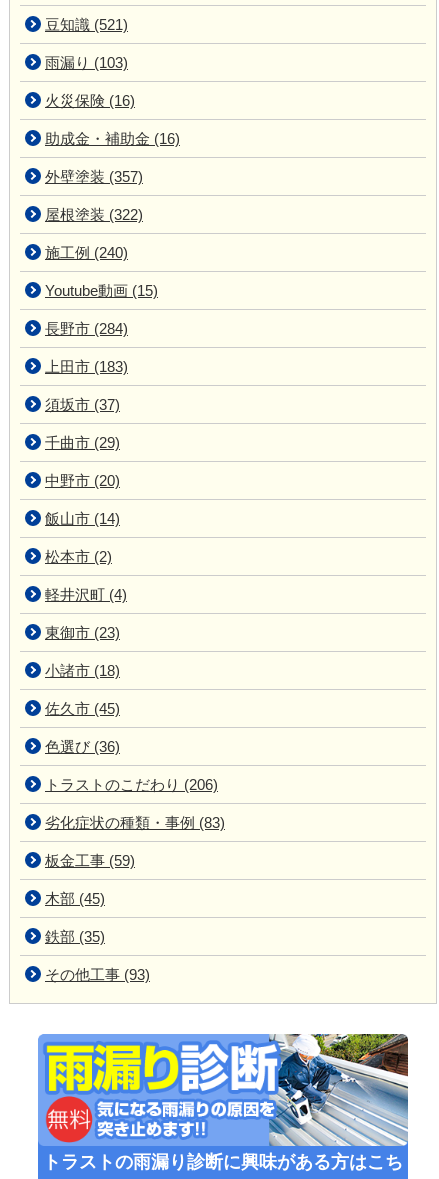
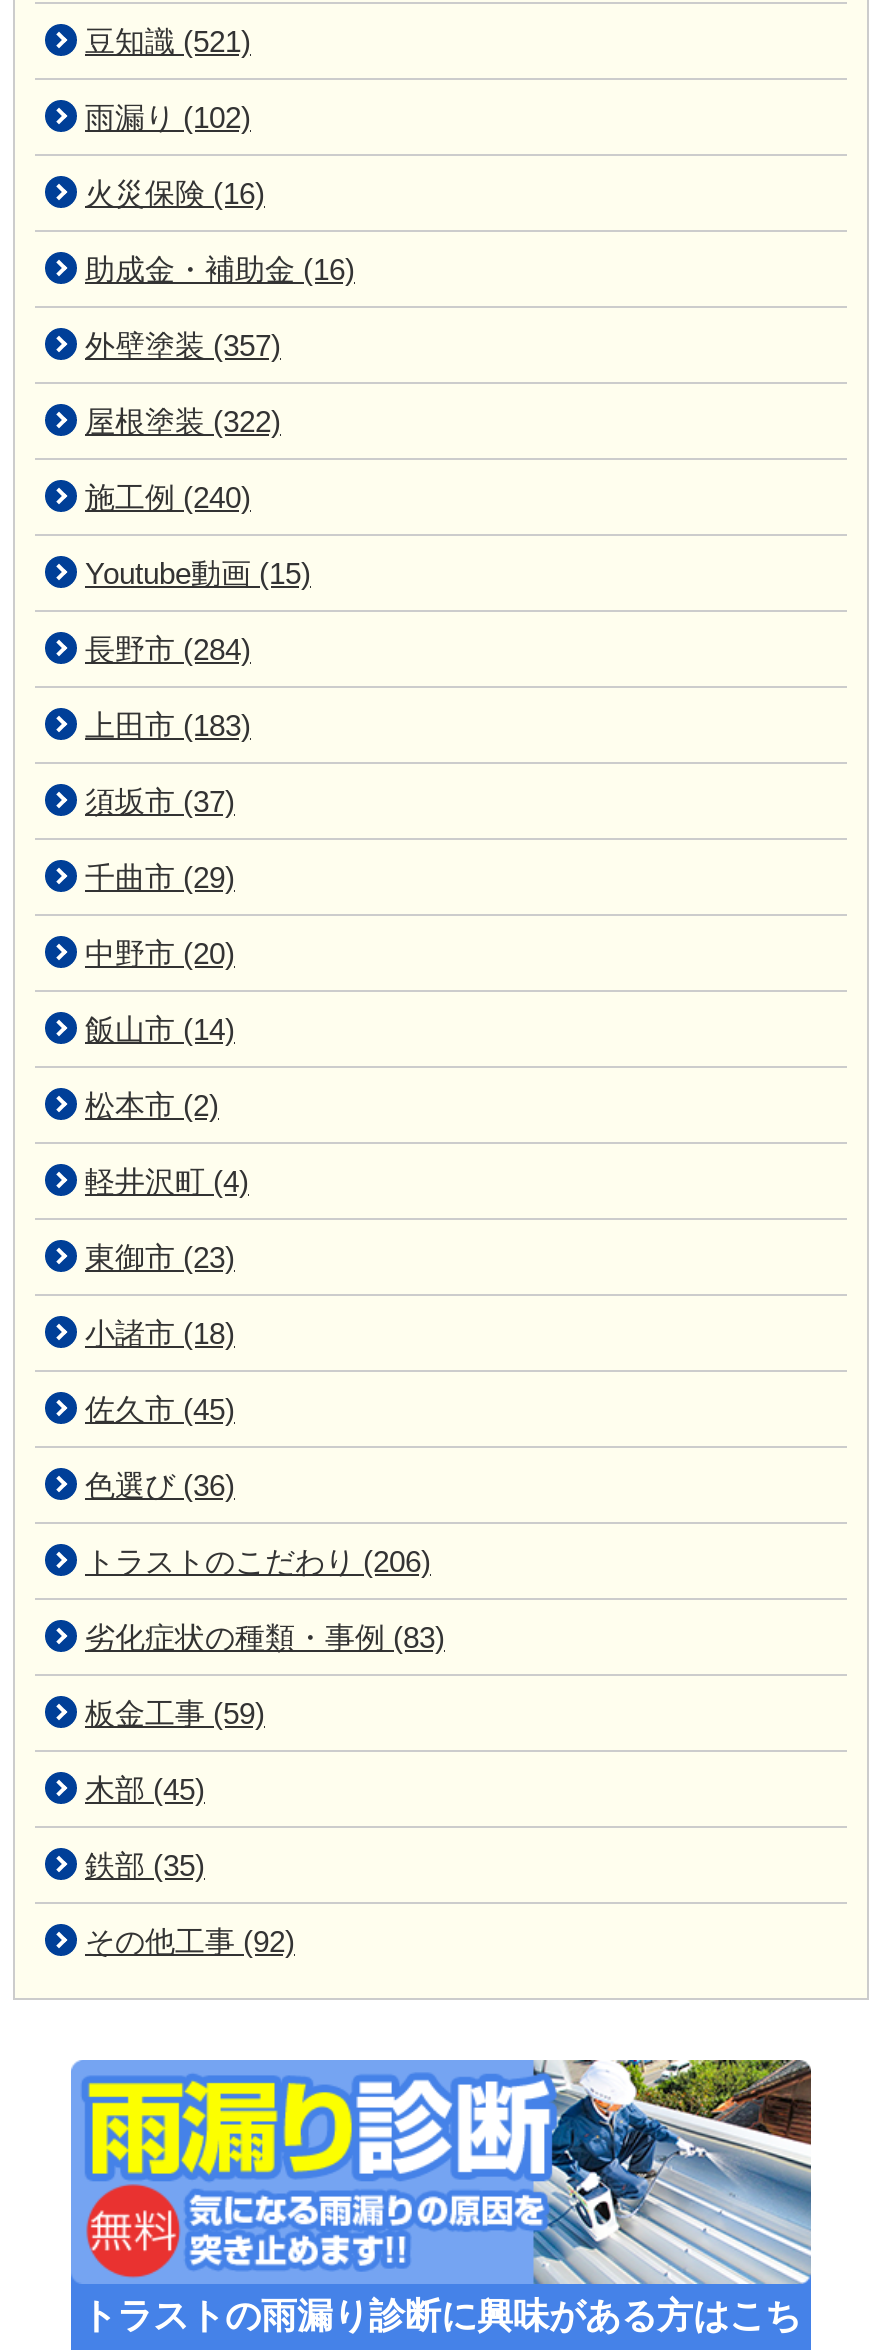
[45,54,128,71] 雨漏り (103) -> [85,99,251,133] 雨漏り (102)
[45,966,150,983] その他工事 (93) -> [85,1923,295,1957] その他工事 (92)

